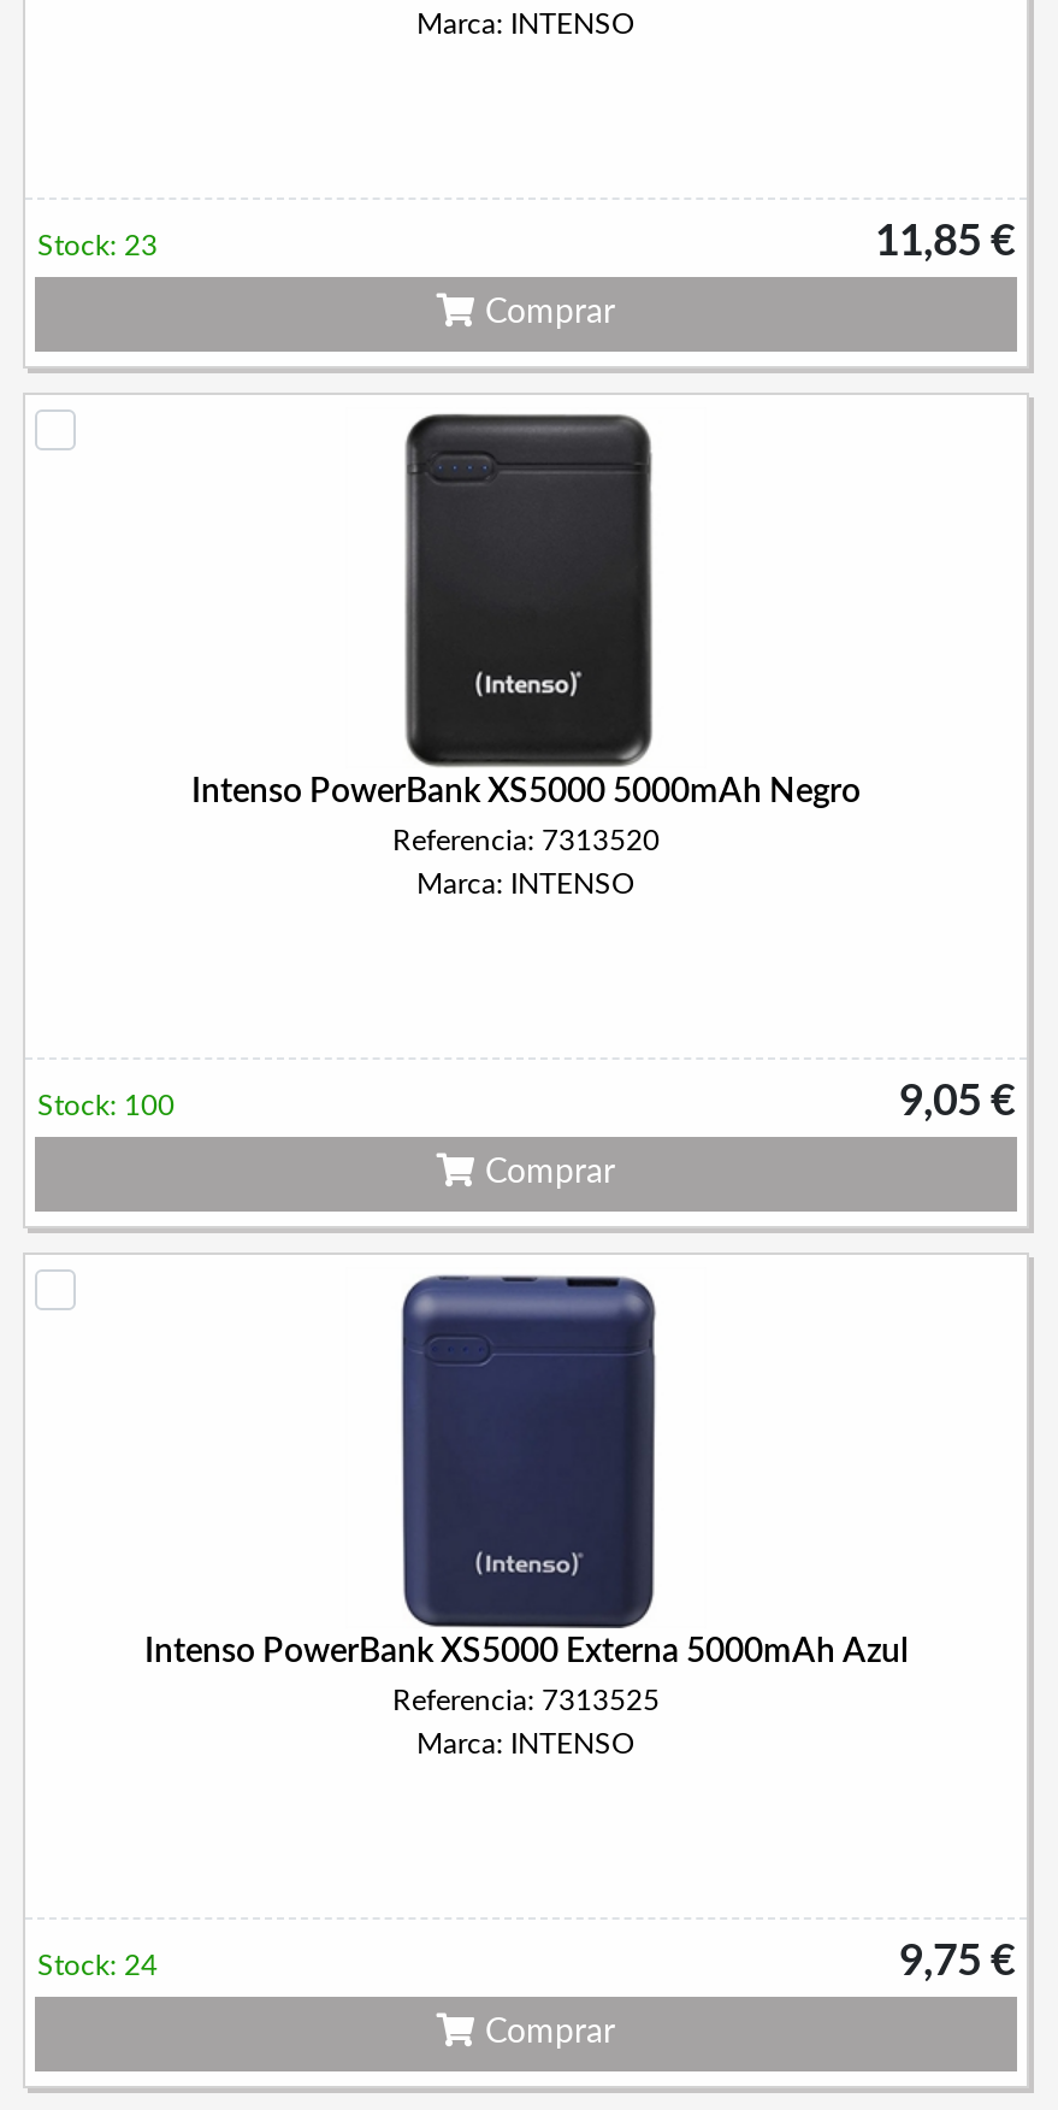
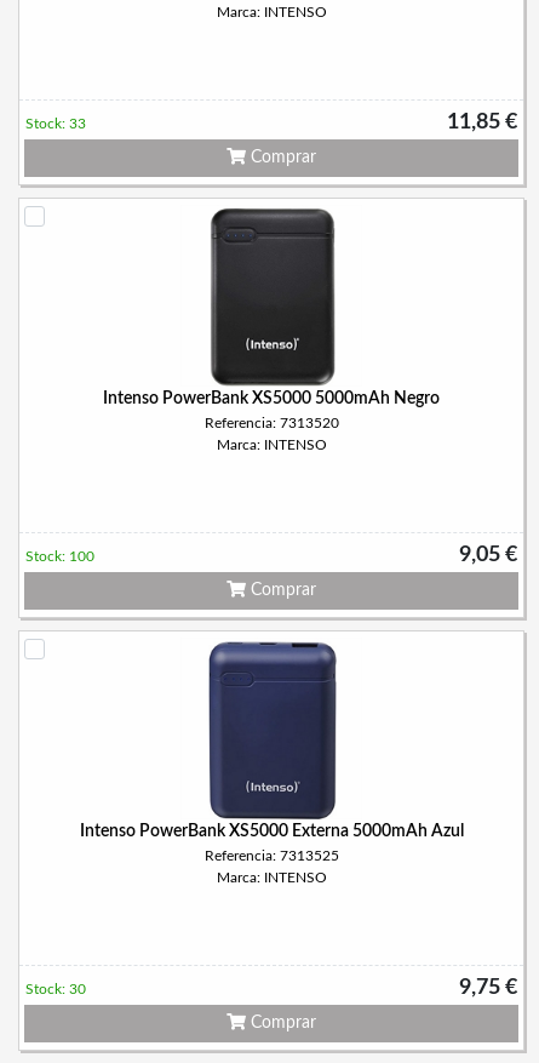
[37,231,158,260] Stock: 23 -> [25,116,86,131] Stock: 33
[37,1951,158,1980] Stock: 24 -> [25,982,86,996] Stock: 30

